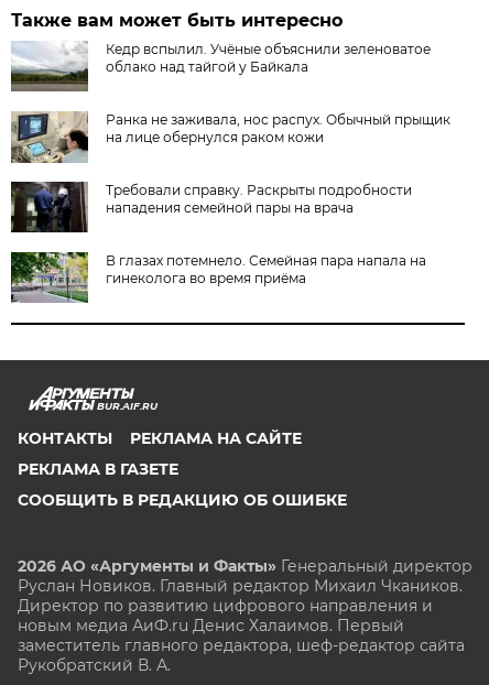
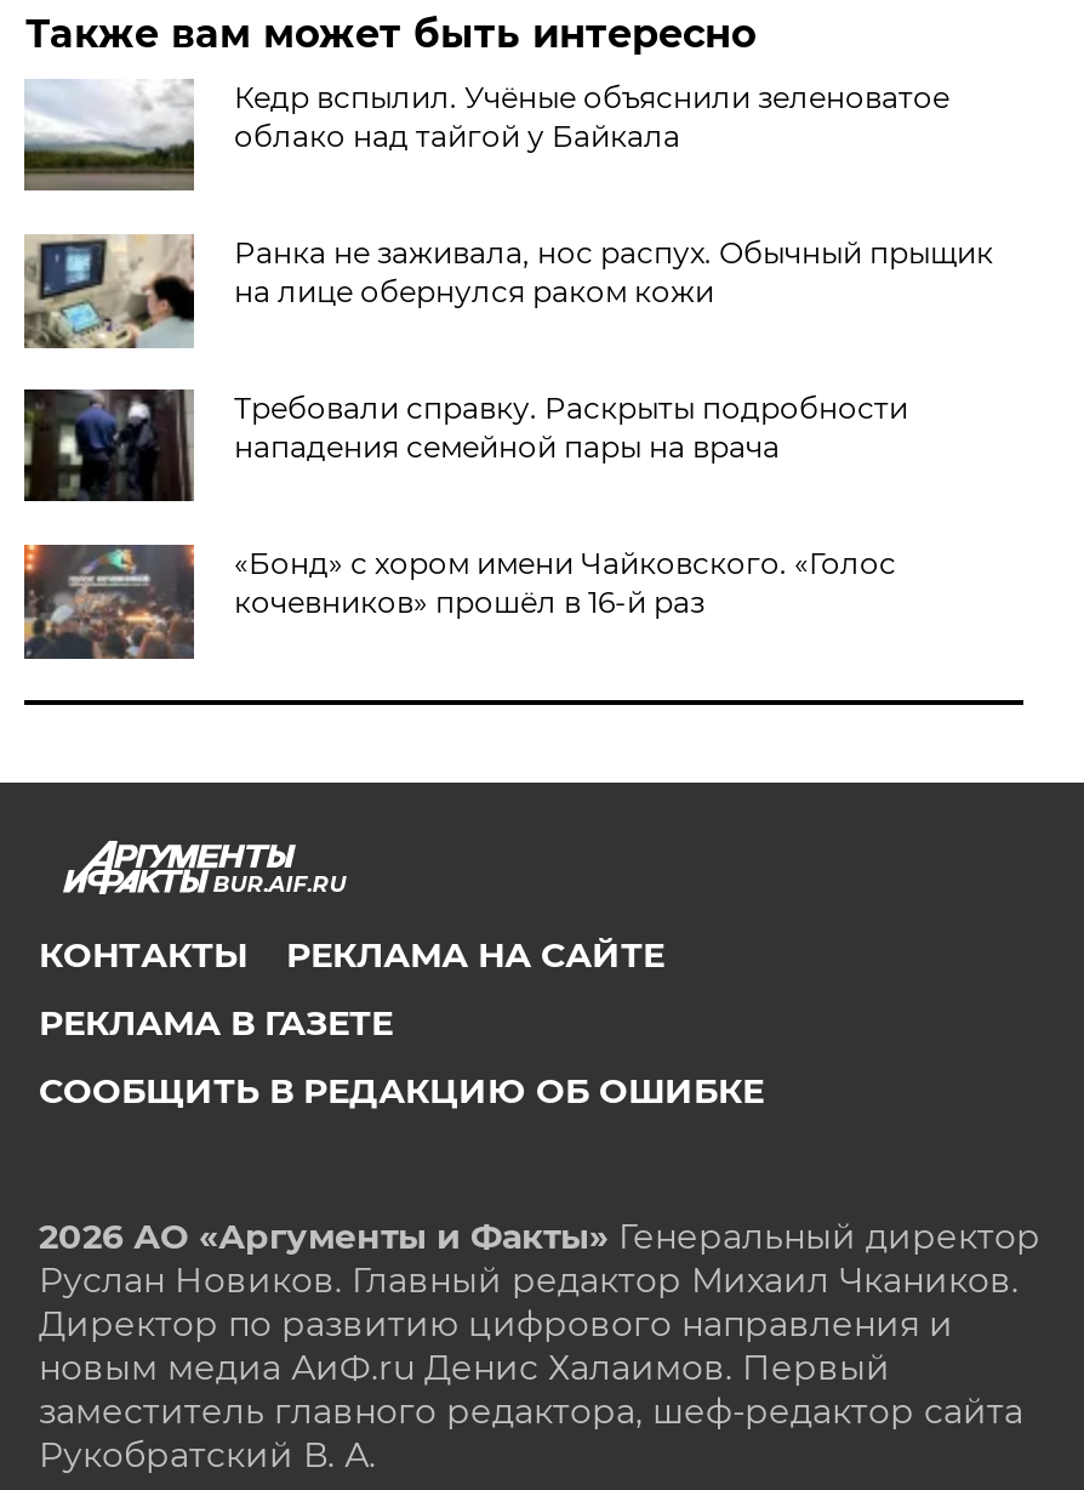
[10,251,427,304] [image] | В глазах потемнело. Семейная пара напала на | гинеколога во время приёма -> [22,542,896,661] [image] | «Бонд» с хором имени Чайковского. «Голос | кочевников» прошёл в 16-й раз

